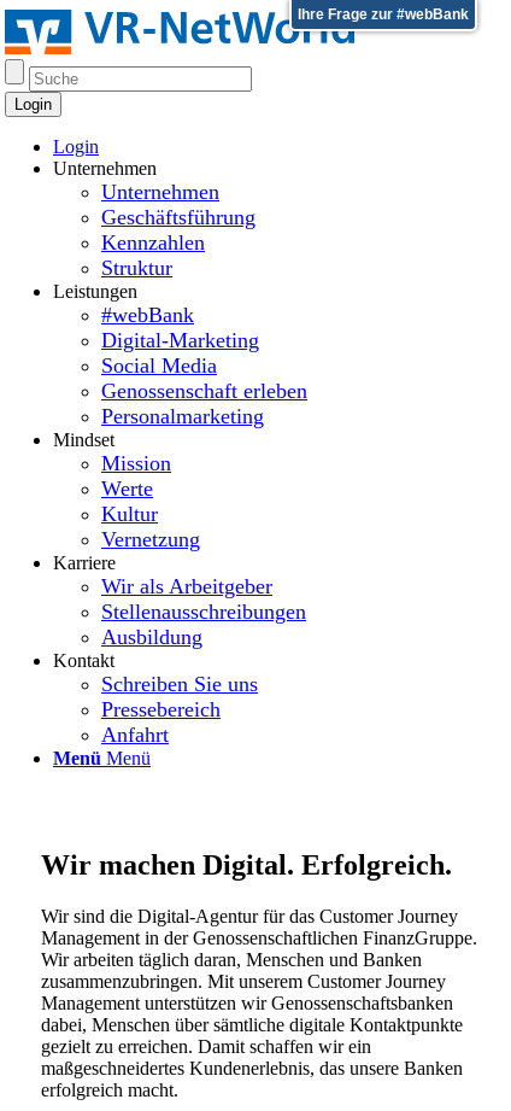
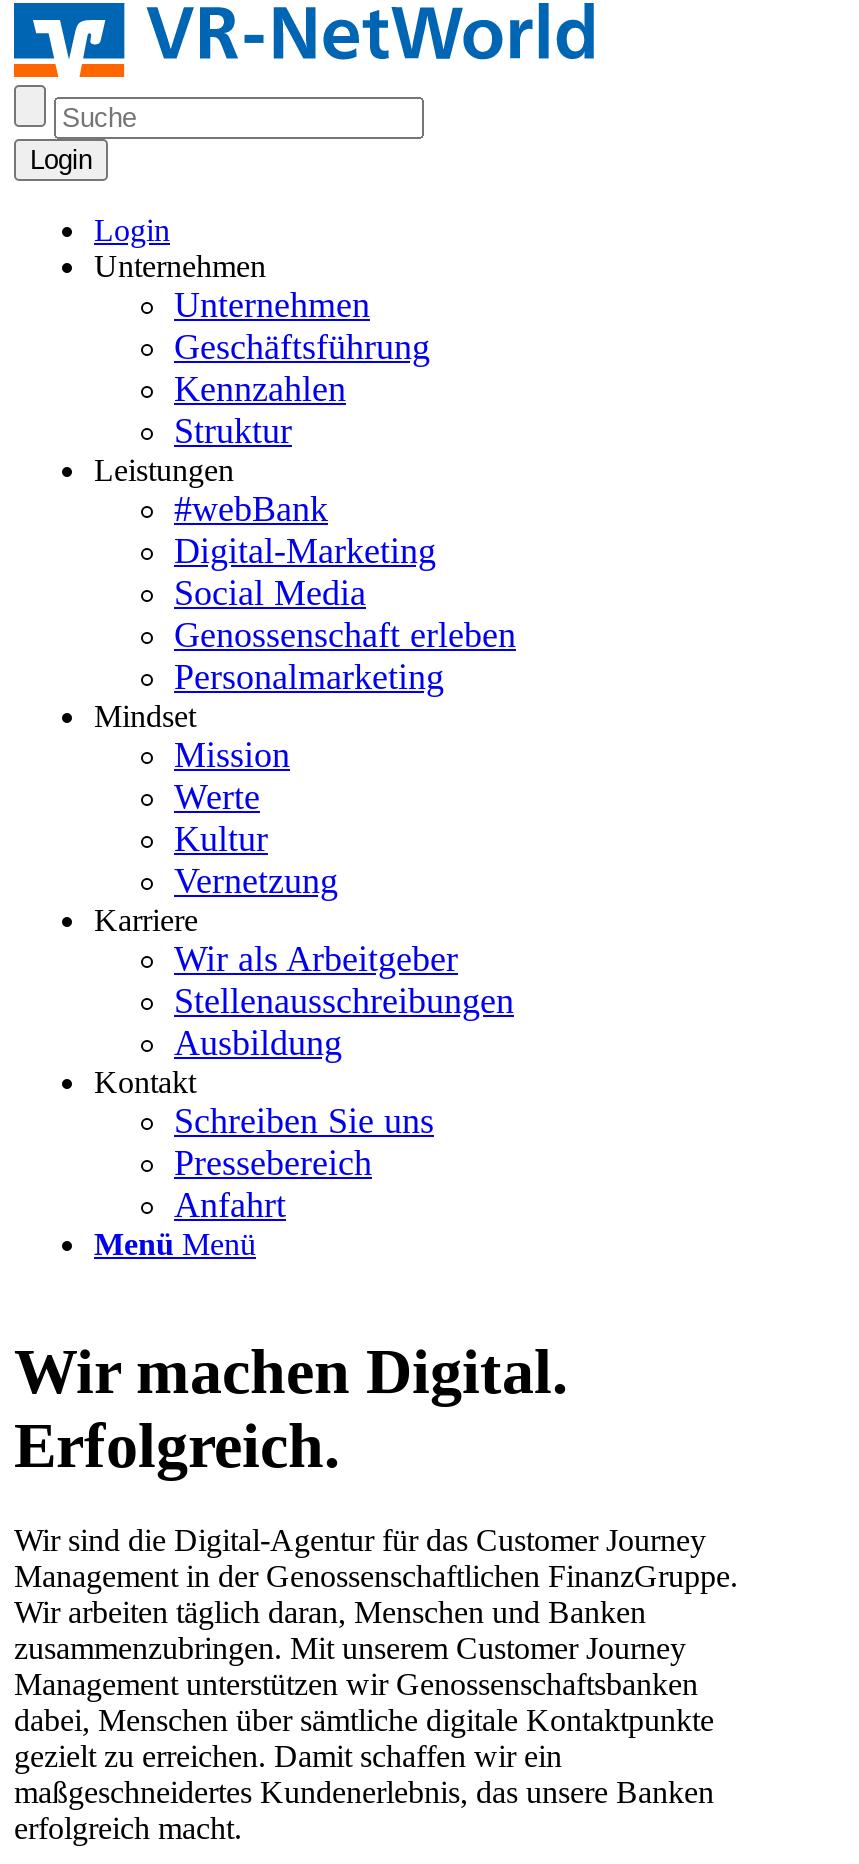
[298,6,469,23] Ihre Frage zur #webBank -> none

